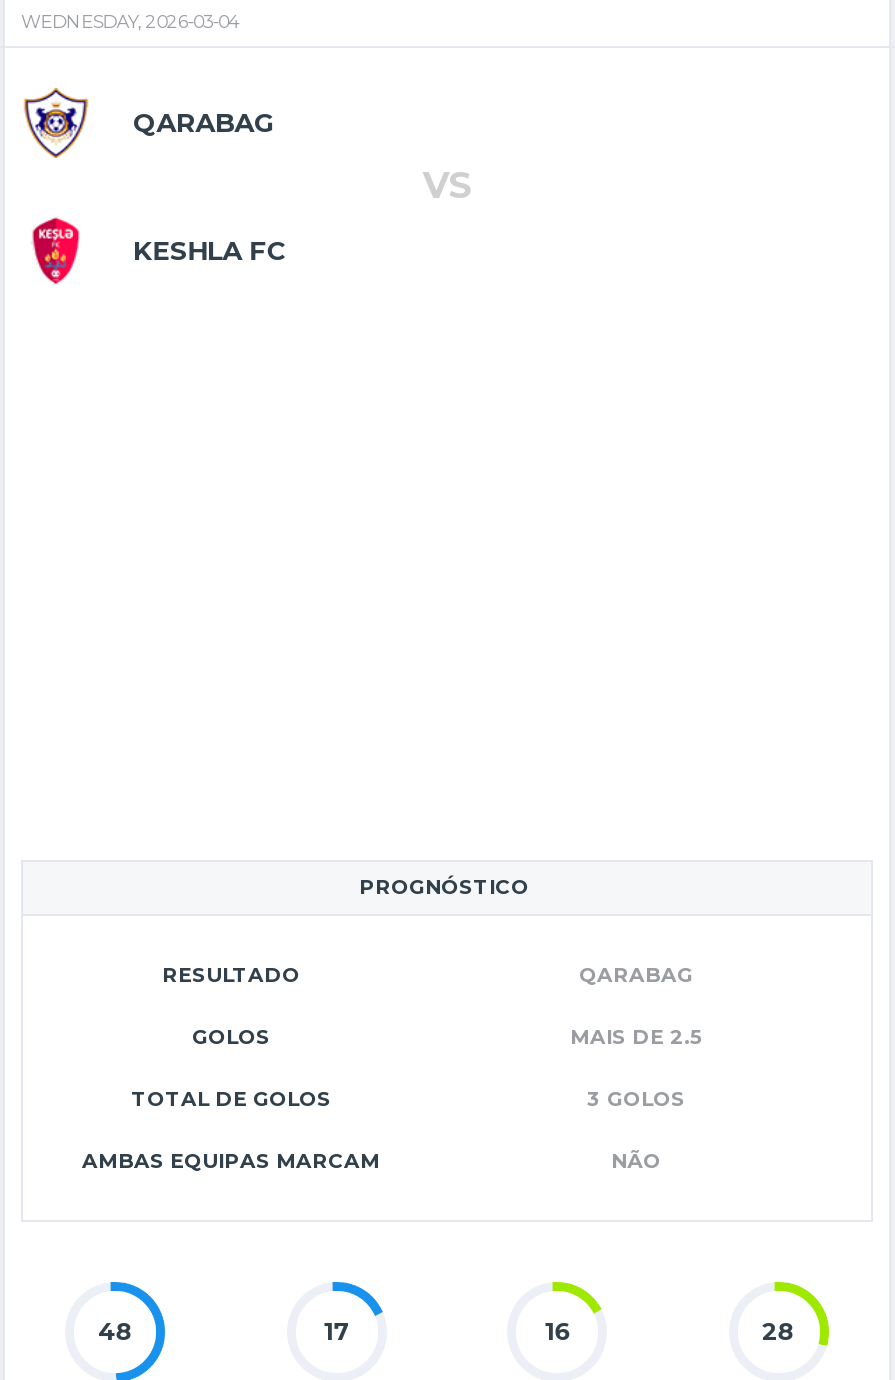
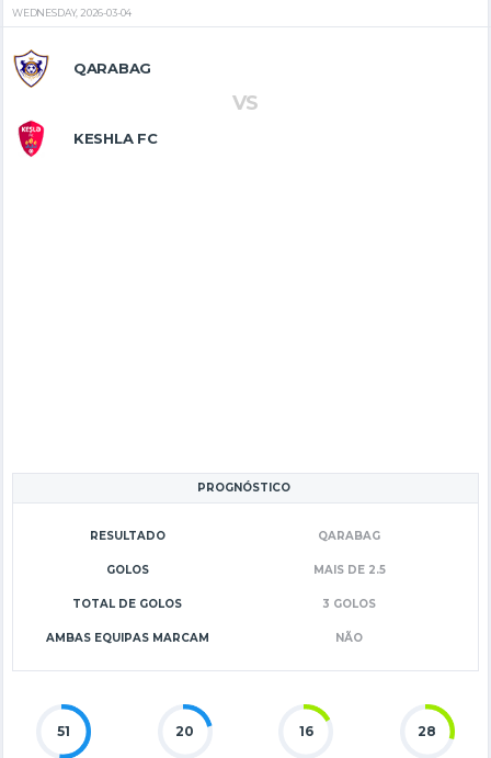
[98,1316,133,1346] 48 -> [58,723,70,739] 51
[324,1316,349,1346] 17 -> [176,723,194,739] 20

